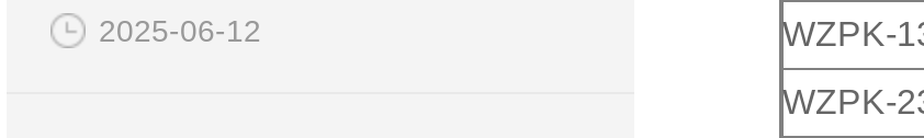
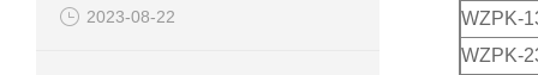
[99,13,261,48] 2025-06-12 -> [86,7,175,26] 2023-08-22

